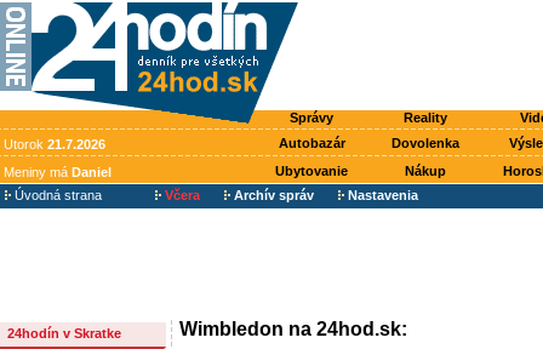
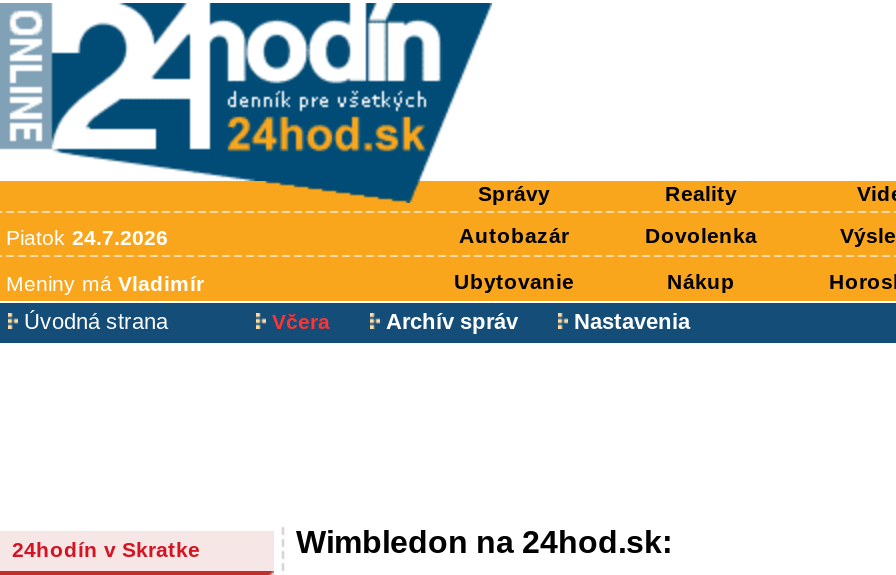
[0,137,105,151] Utorok 21.7.2026 -> [0,225,168,249] Piatok 24.7.2026
[0,165,112,179] Meniny má Daniel -> [0,271,204,295] Meniny má Vladimír

